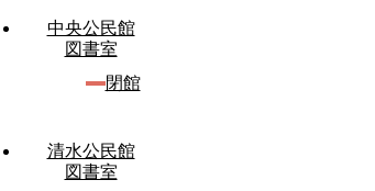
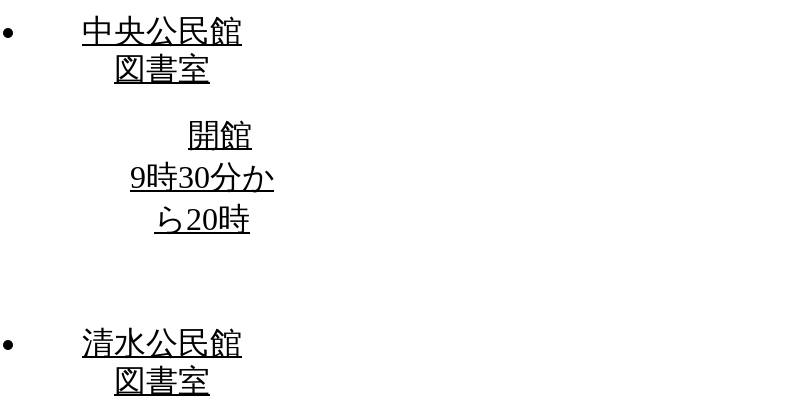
[105,73,140,92] 閉館 -> [130,117,274,235] 開館 | 9時30分か | ら20時

